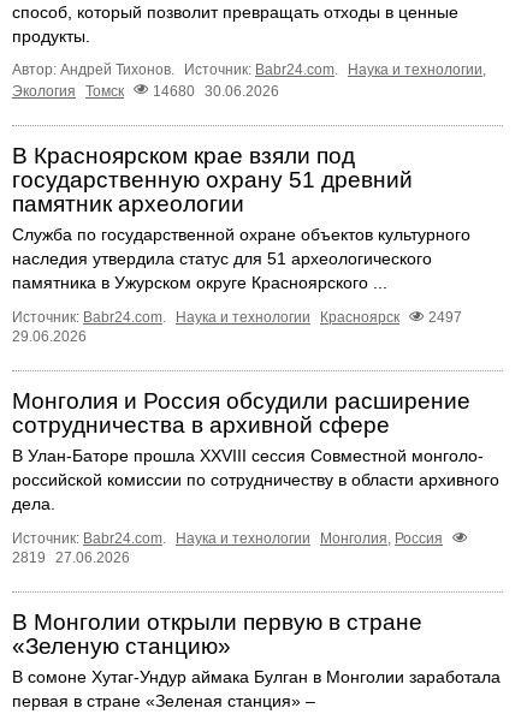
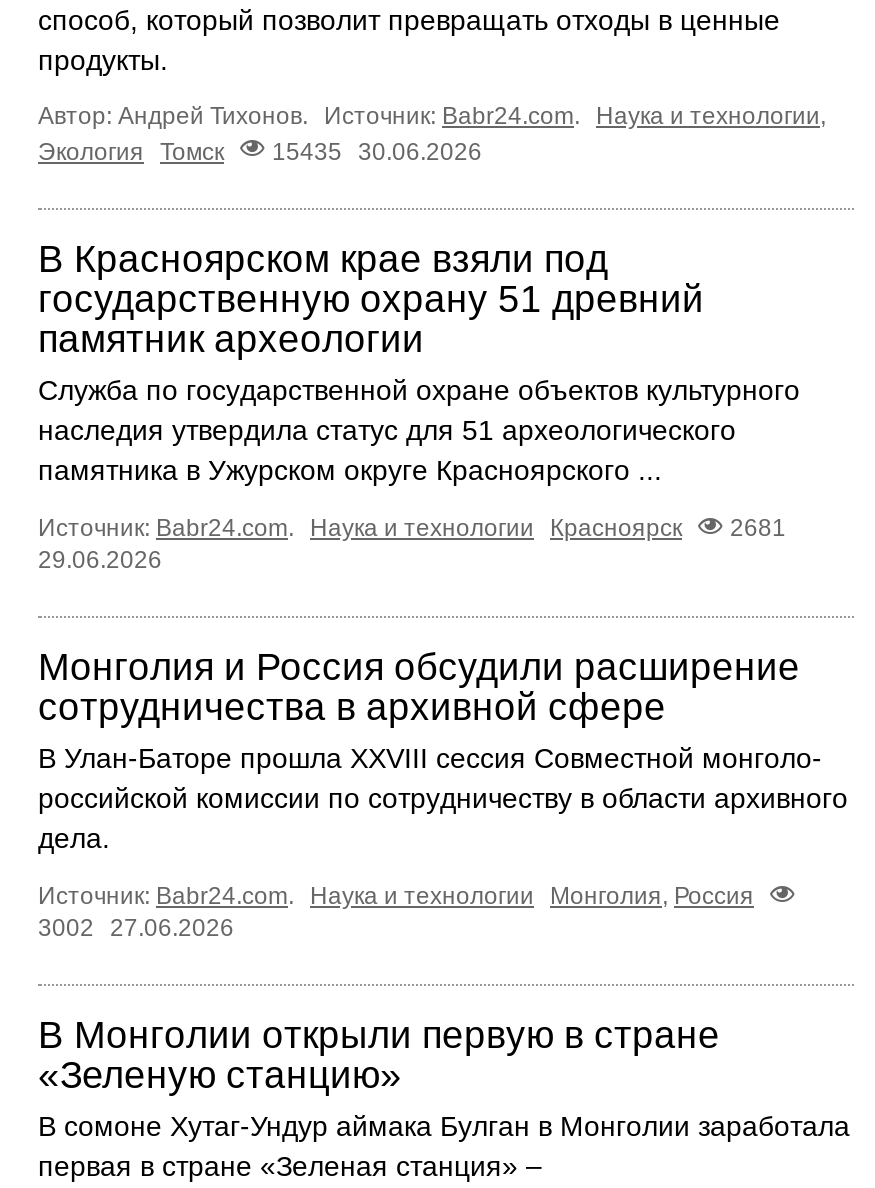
[12,82,279,99] Экология Томск 14680 30.06.2026 -> [38,137,482,165] Экология Томск 15435 30.06.2026
[12,308,462,325] Источник: Babr24.com. Наука и технологии Красноярск 2497 -> [38,513,786,541] Источник: Babr24.com. Наука и технологии Красноярск 2681
[12,549,130,566] 2819 27.06.2026 -> [38,914,234,942] 3002 27.06.2026

